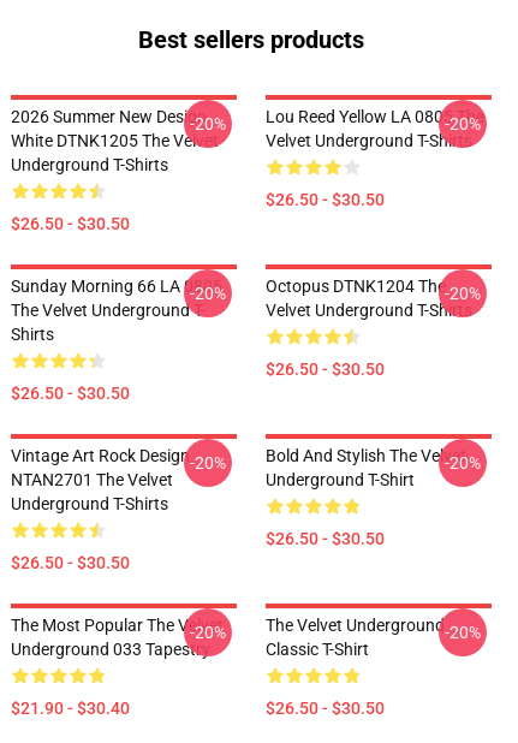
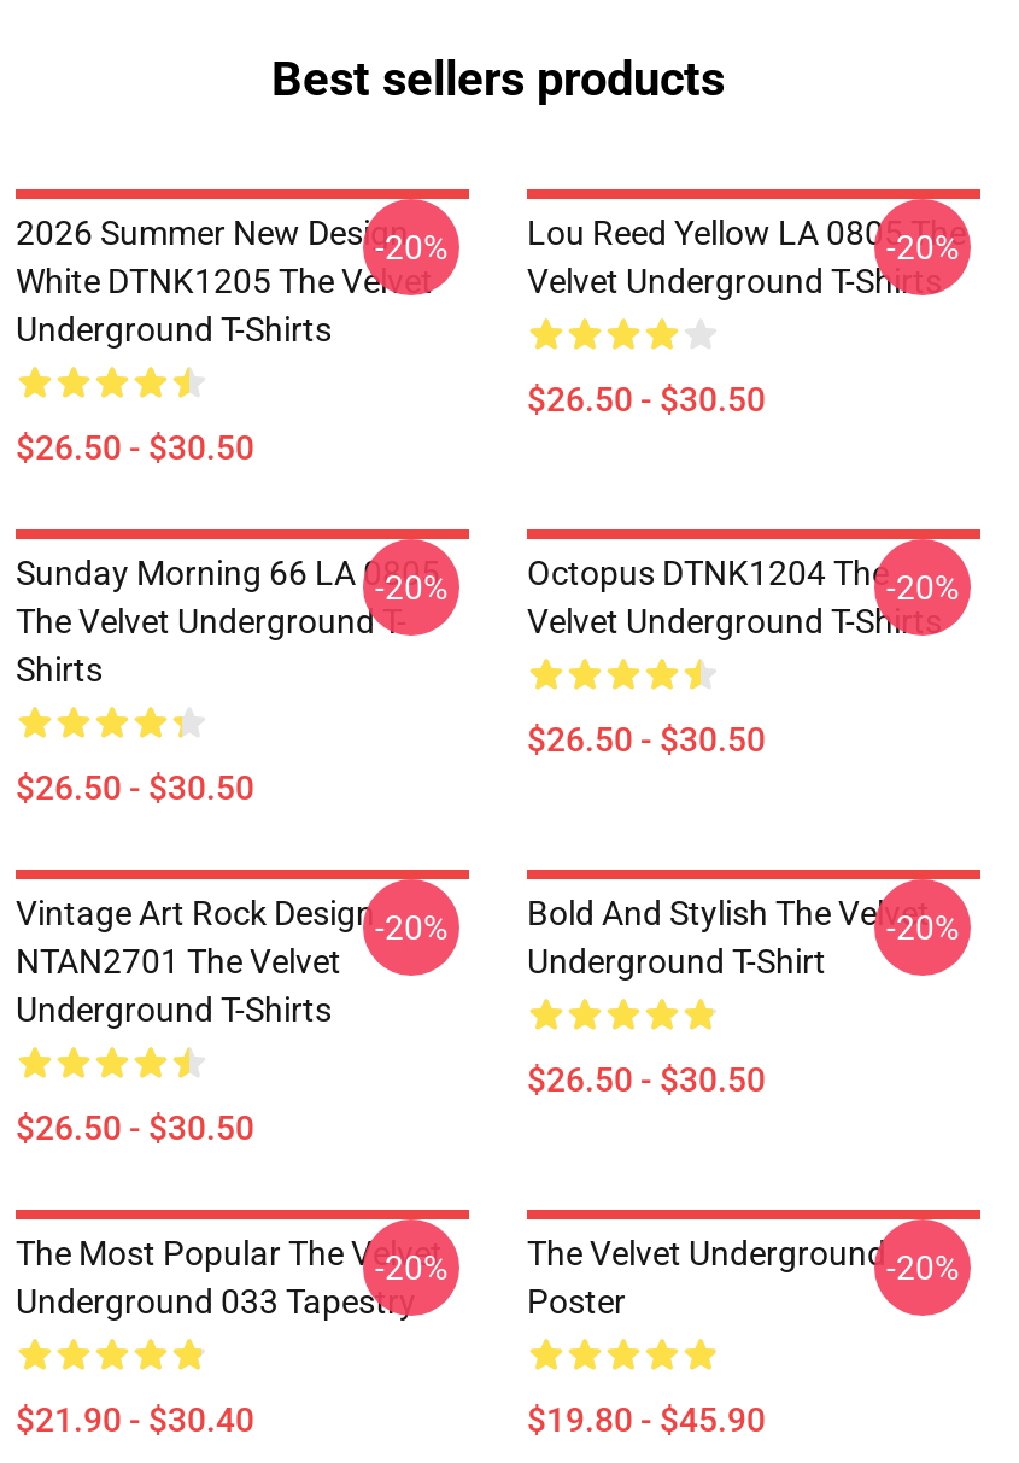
[266,640,369,659] Classic T-Shirt -> [527,1282,626,1321] Poster
[266,699,385,718] $26.50 - $30.50 -> [527,1400,766,1439] $19.80 - $45.90

